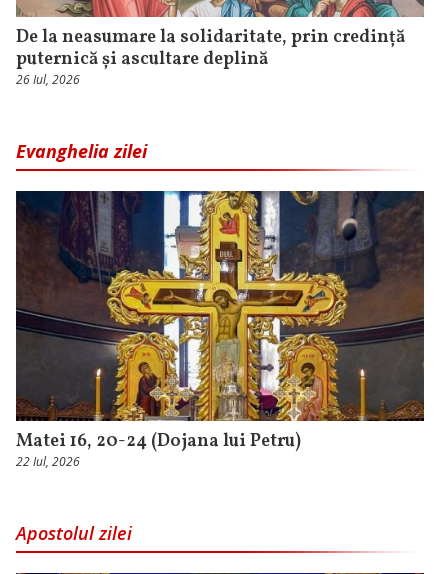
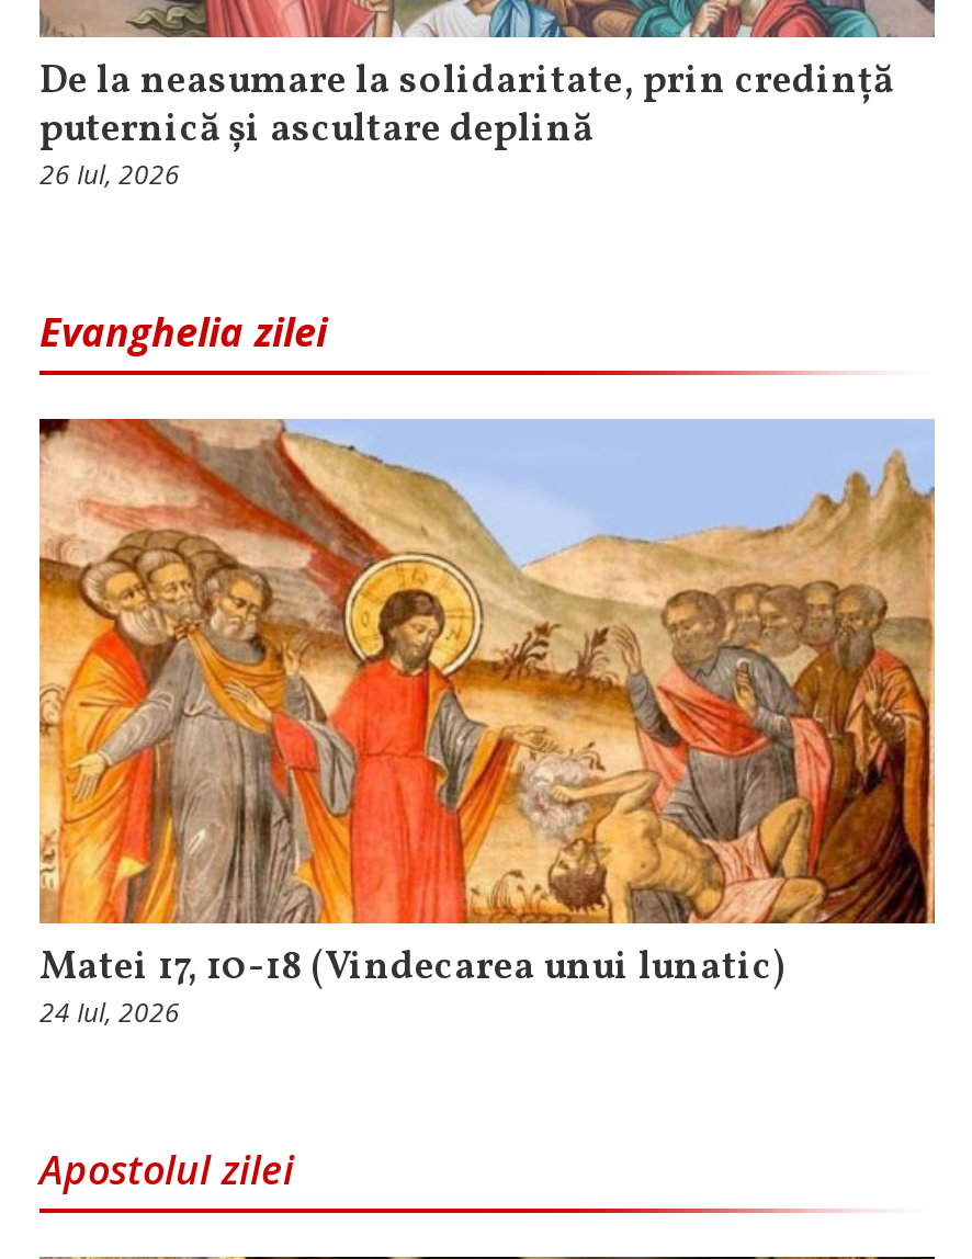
[15,190,425,454] [image] | Matei 16, 20-24 (Dojana lui Petru) -> [37,417,937,995] [image] | Matei 17, 10-18 (Vindecarea unui lunatic)
[16,453,80,470] 22 Iul, 2026 -> [39,993,180,1030] 24 Iul, 2026

